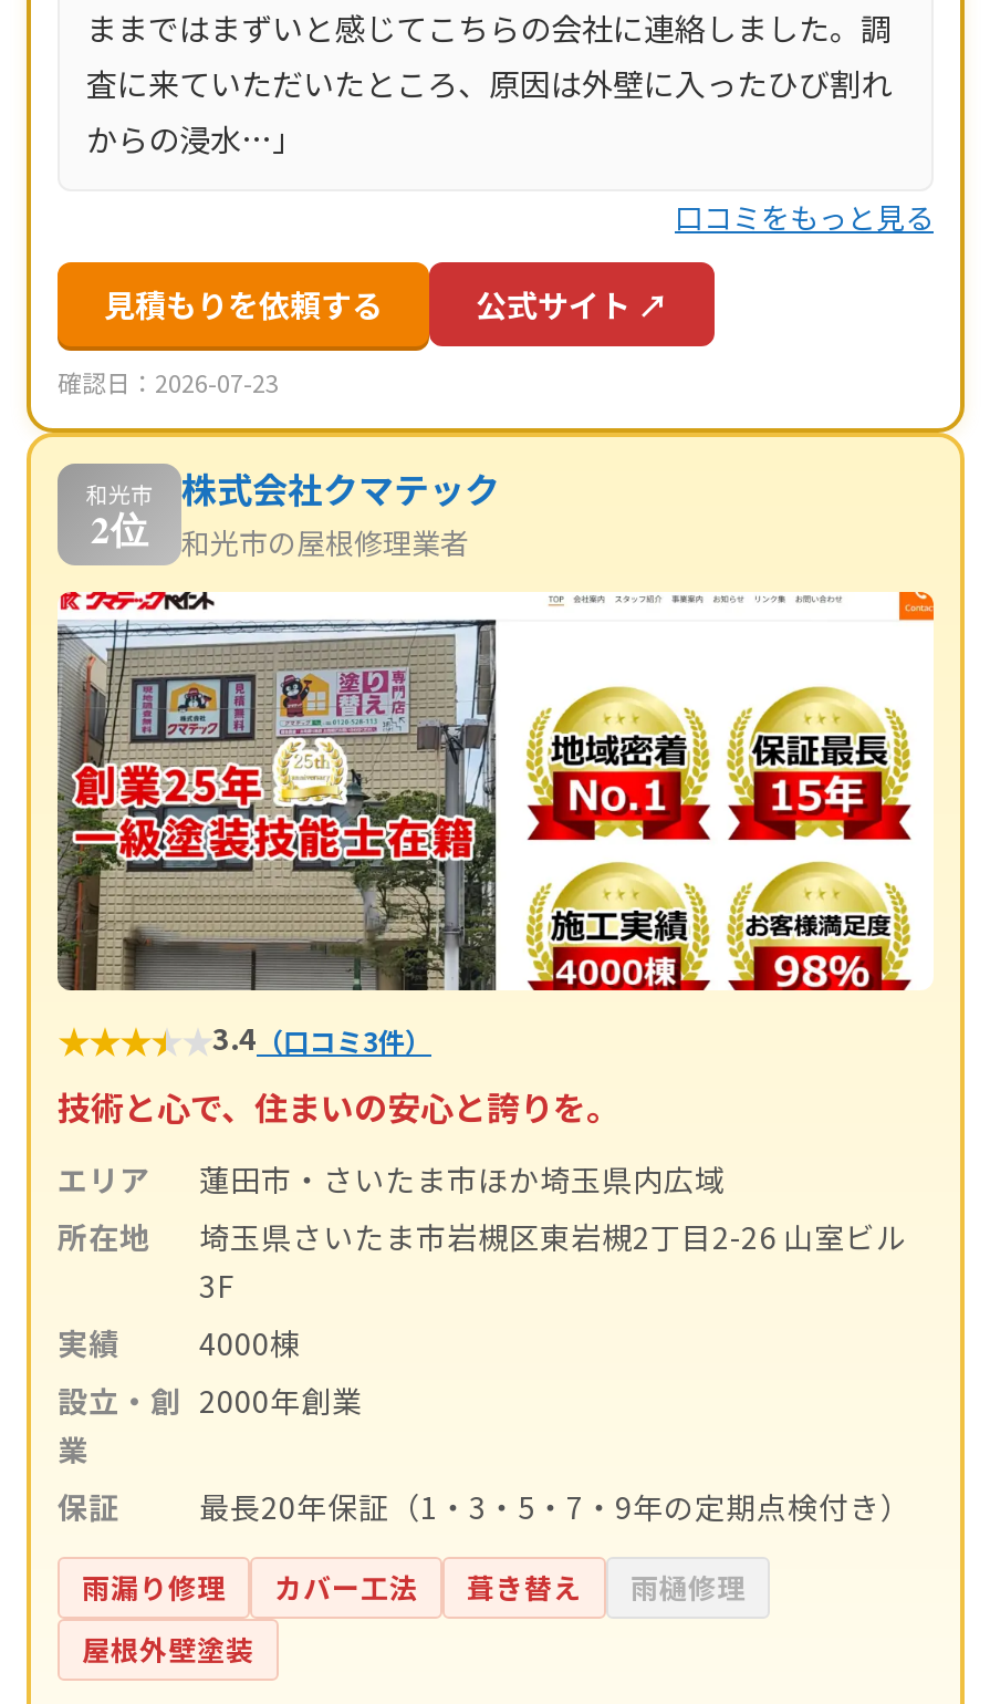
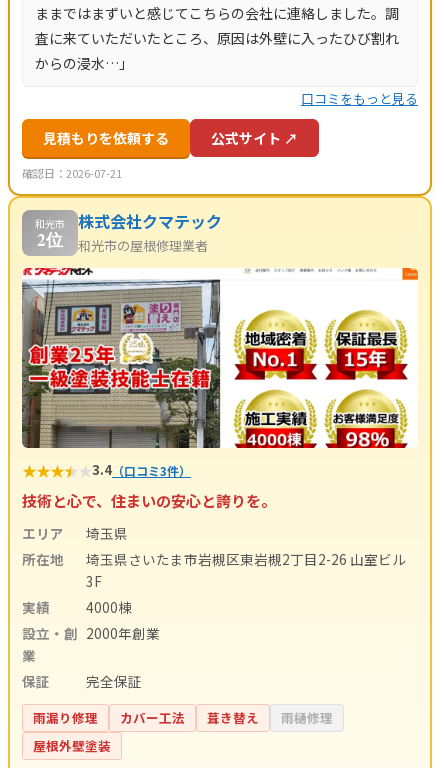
[58,365,279,401] 確認日：2026-07-23 -> [22,165,122,181] 確認日：2026-07-21
[199,1158,726,1202] 蓮田市・さいたま市ほか埼玉県内広域 -> [86,523,128,543] 埼玉県
[199,1485,911,1529] 最長20年保証（1・3・5・7・9年の定期点検付き） -> [86,671,142,691] 完全保証

